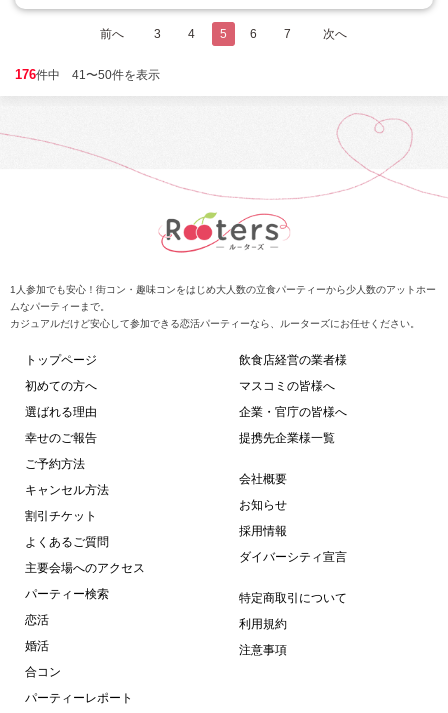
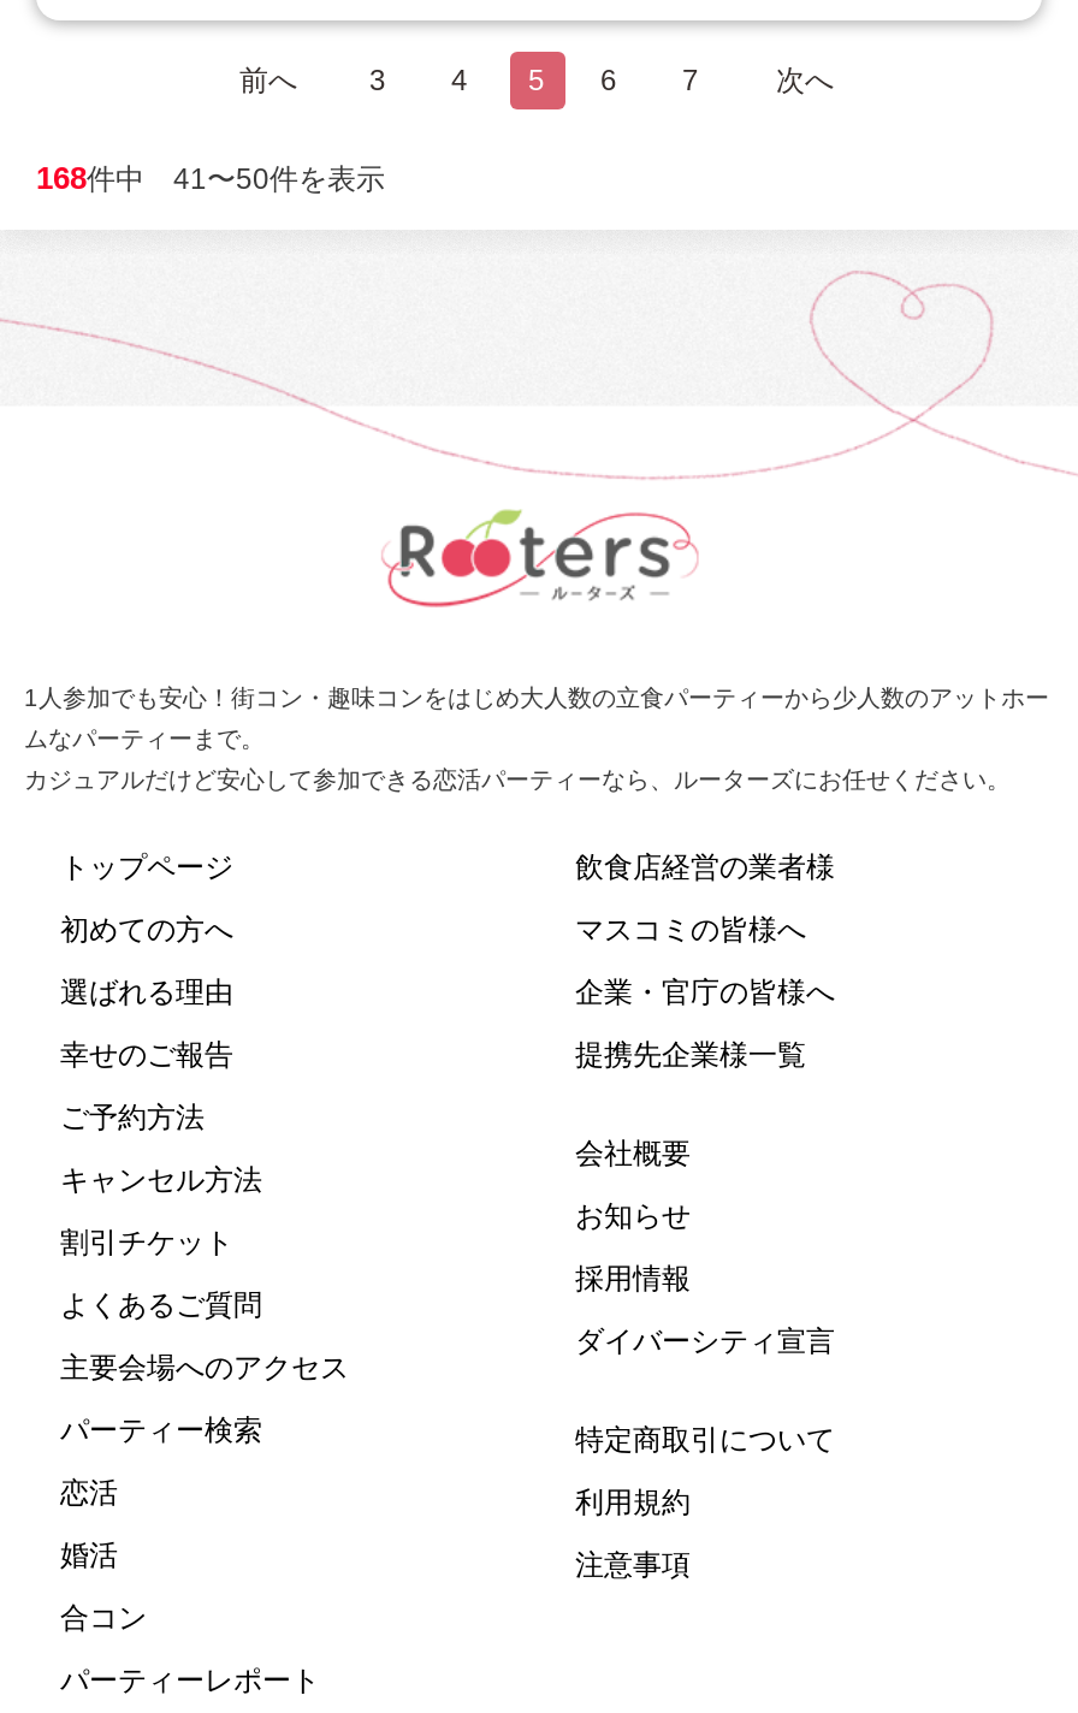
[15,67,160,82] 176件中 41〜50件を表示 -> [36,160,385,196] 168件中 41〜50件を表示

